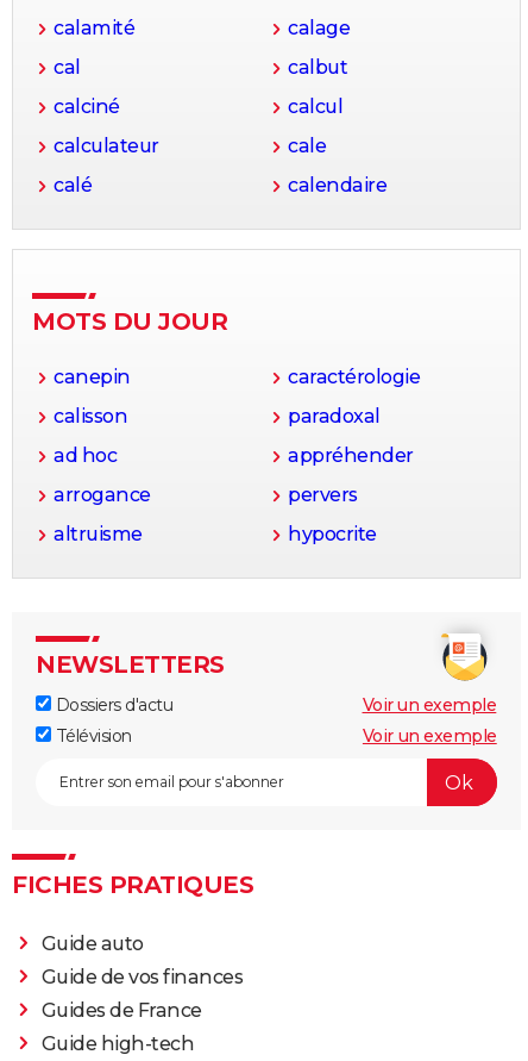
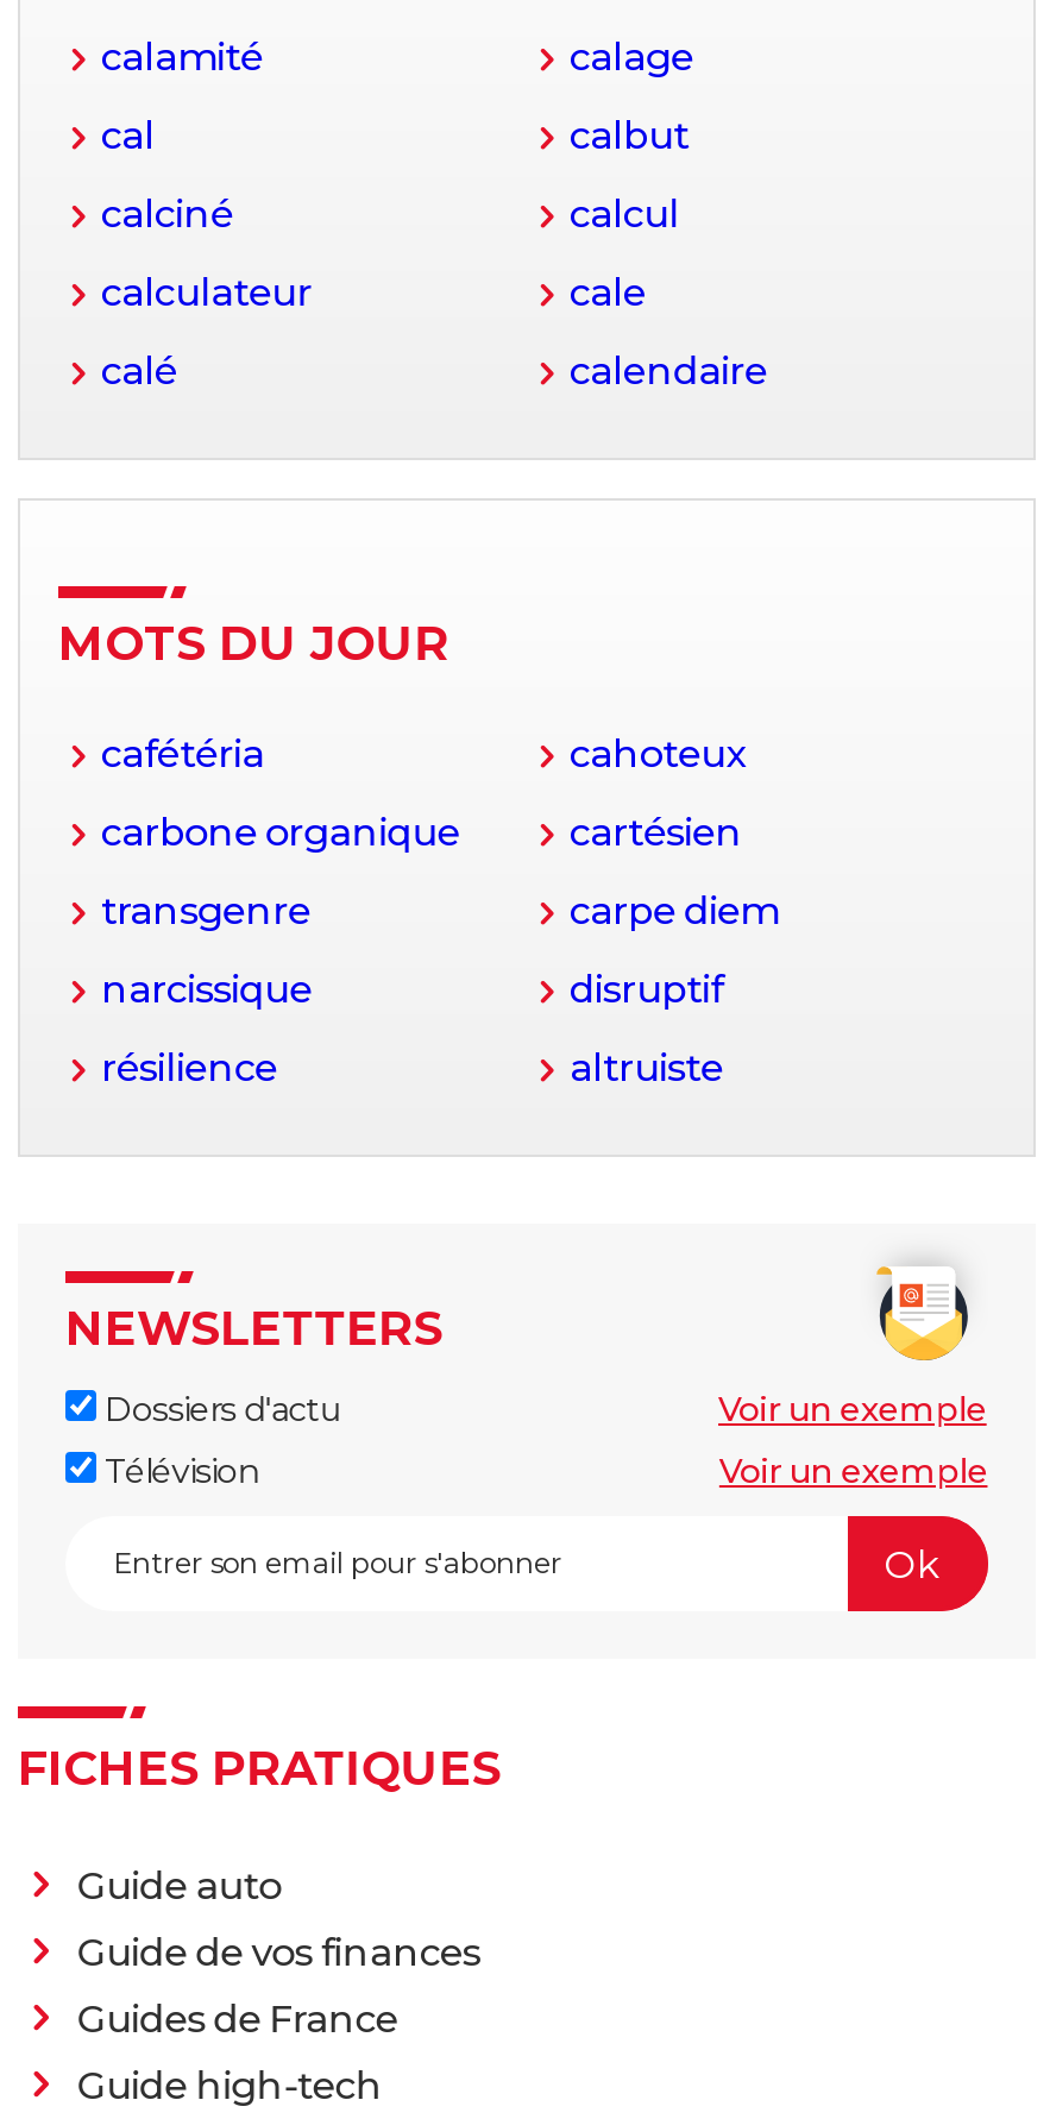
[54,366,420,388] canepin | caractérologie -> [101,732,746,777] cafétéria | cahoteux
[54,405,380,428] calisson | paradoxal -> [101,810,742,855] carbone organique | cartésien
[54,444,413,467] ad hoc | appréhender -> [101,889,779,934] transgenre | carpe diem
[54,484,357,506] arrogance | pervers -> [101,967,723,1012] narcissique | disruptif
[54,523,377,546] altruisme | hypocrite -> [101,1046,723,1091] résilience | altruiste

